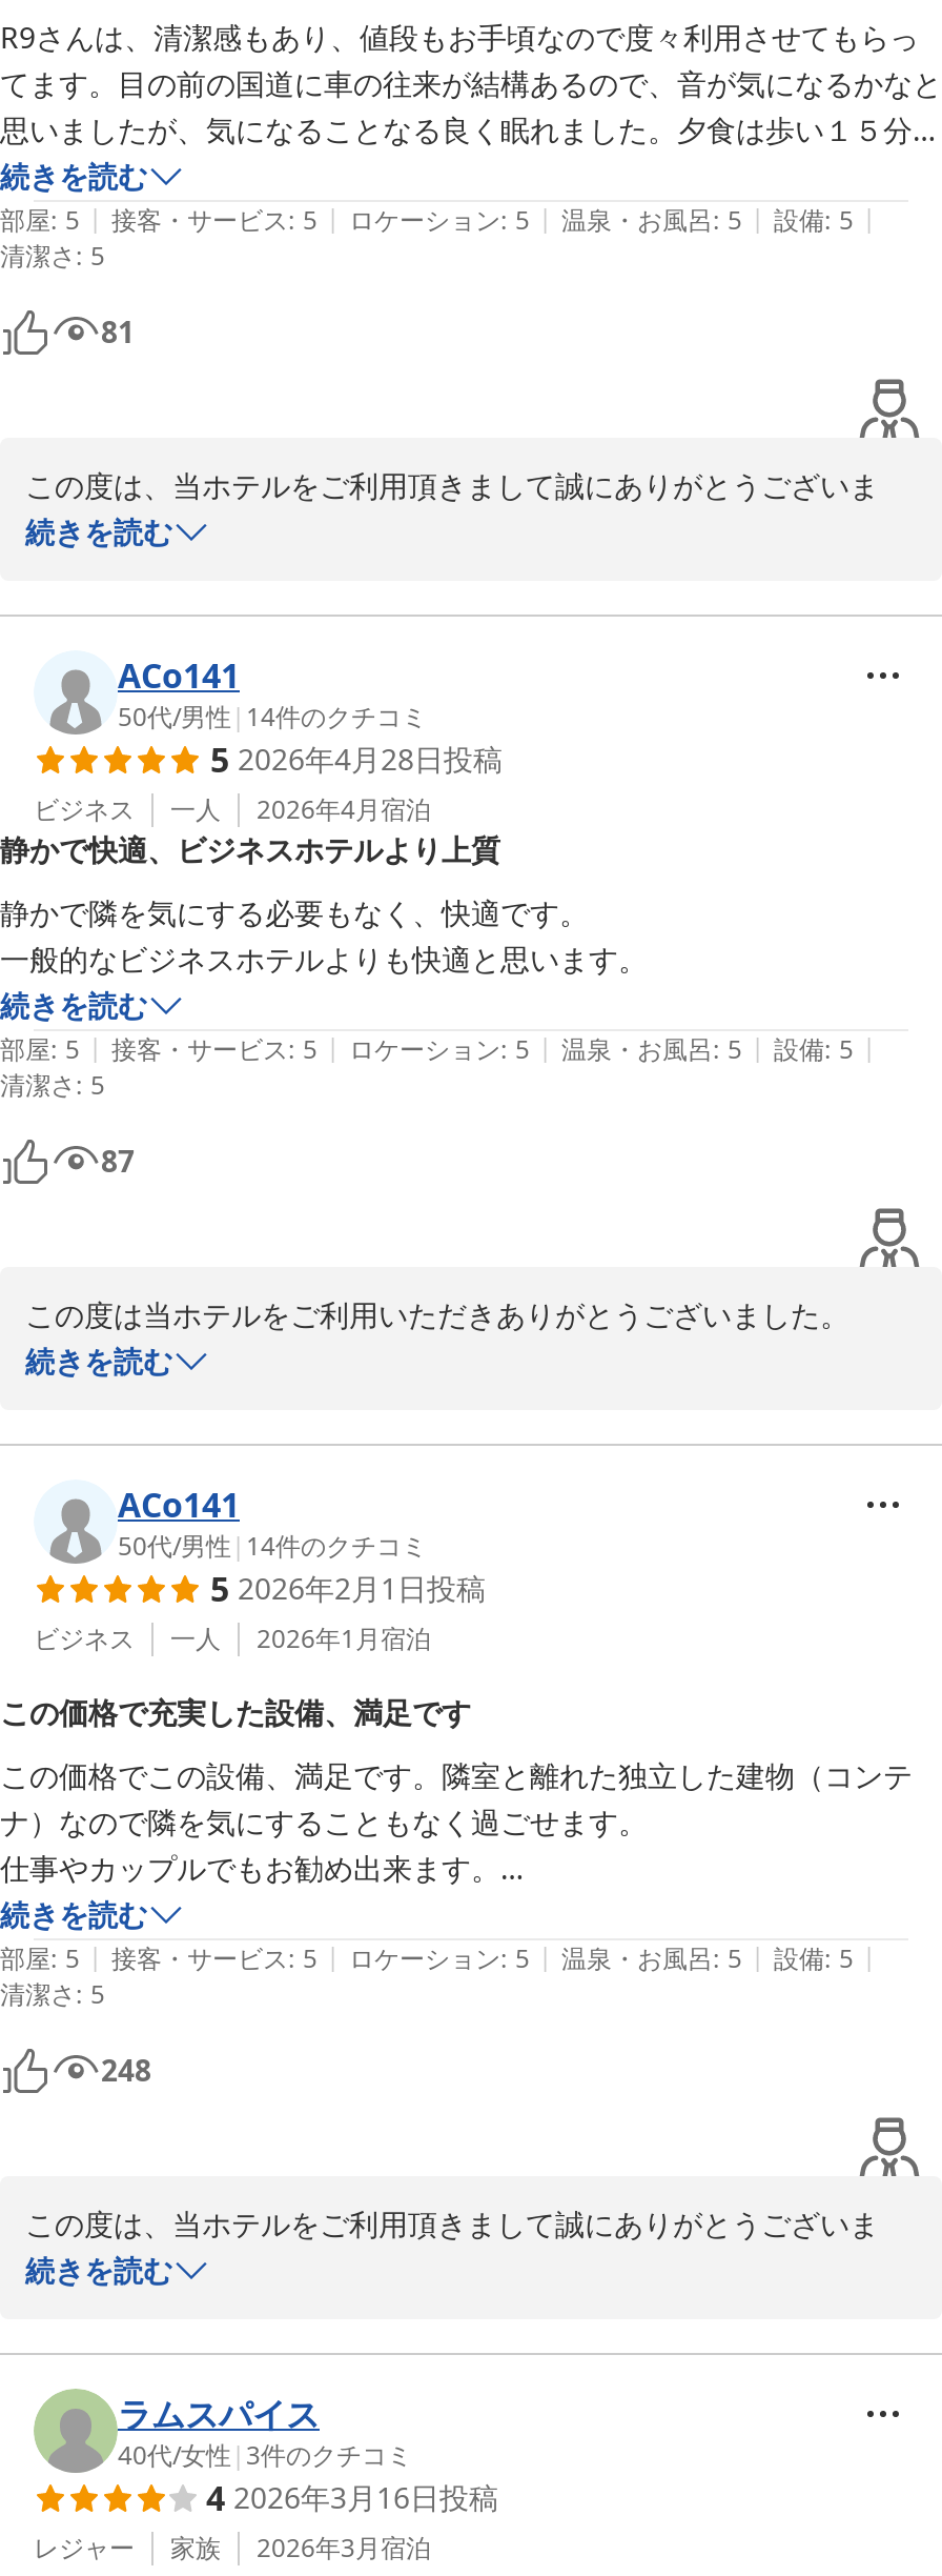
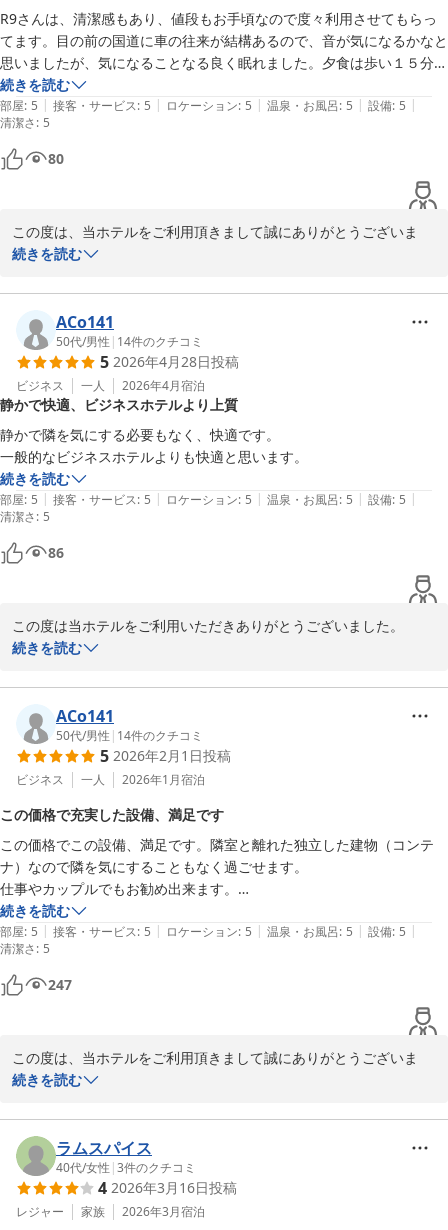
[101,311,135,351] 81 -> [48,149,64,168] 80
[101,1141,135,1181] 87 -> [48,543,64,562] 86
[101,2050,151,2090] 248 -> [48,975,72,994] 247

